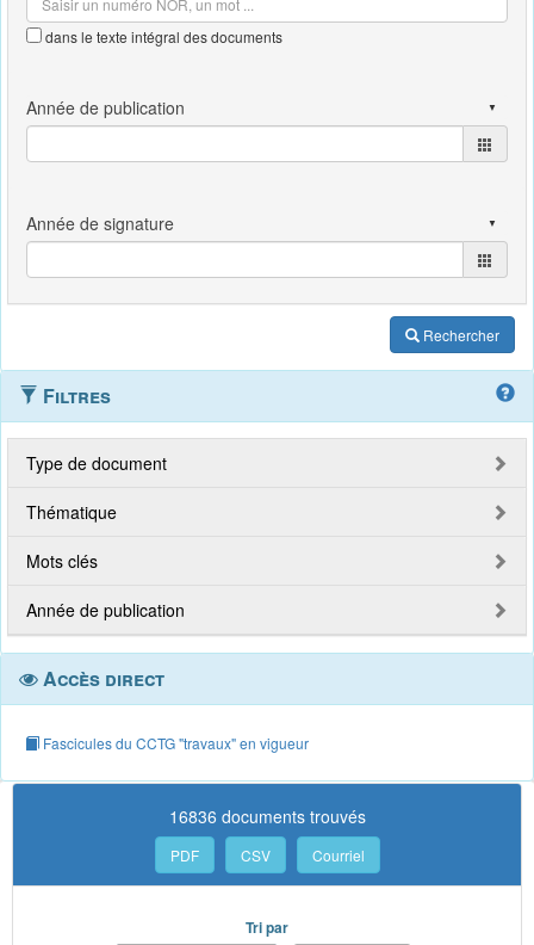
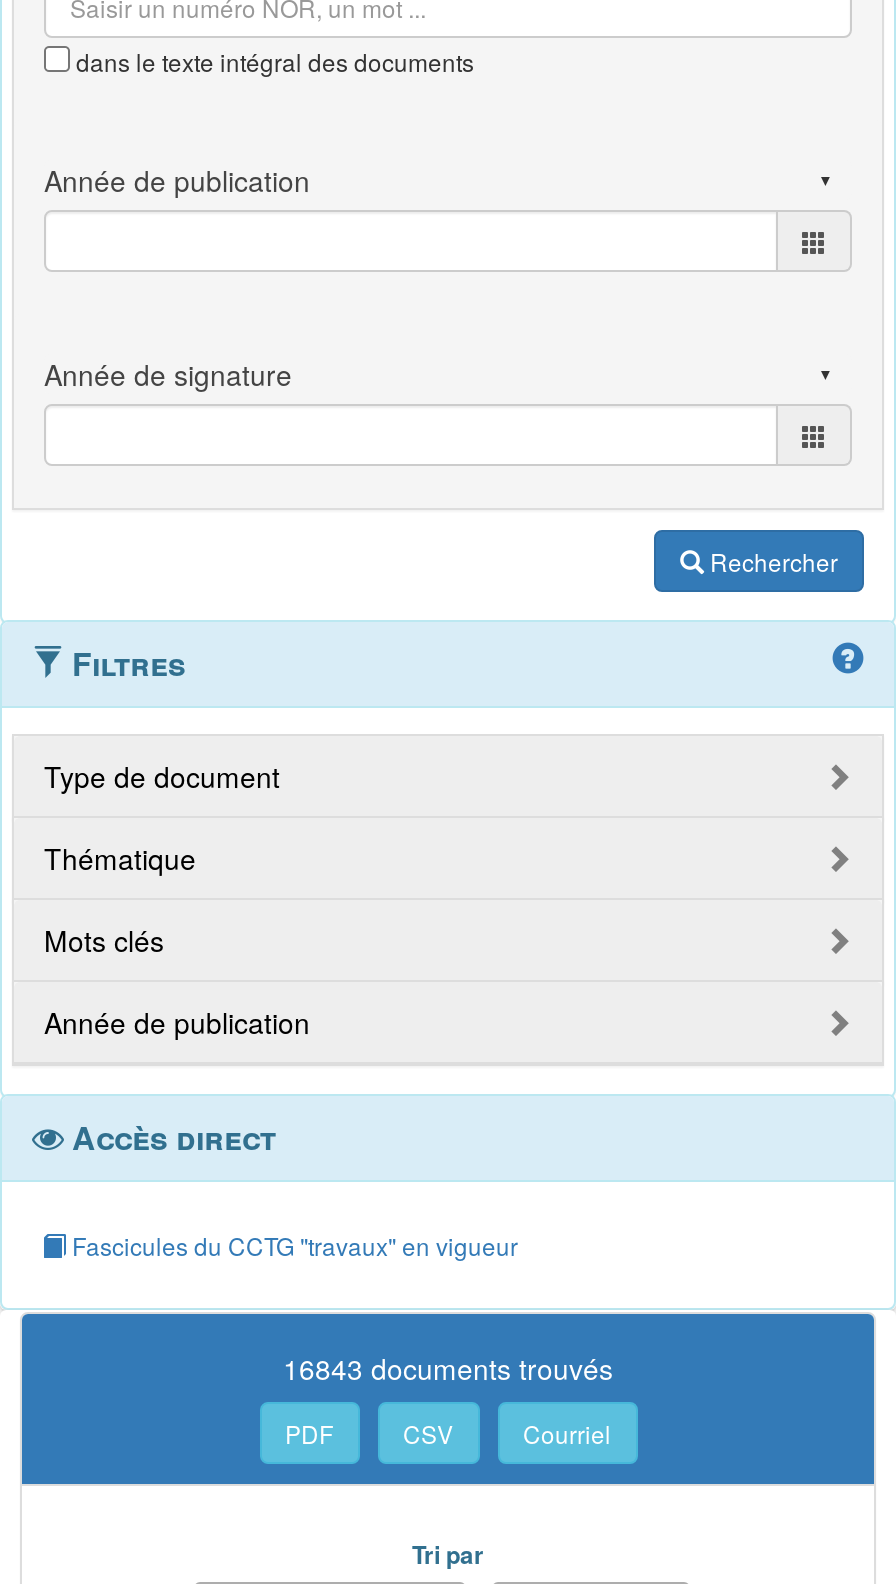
[169,804,365,828] 16836 documents trouvés -> [283,1348,613,1388] 16843 documents trouvés

